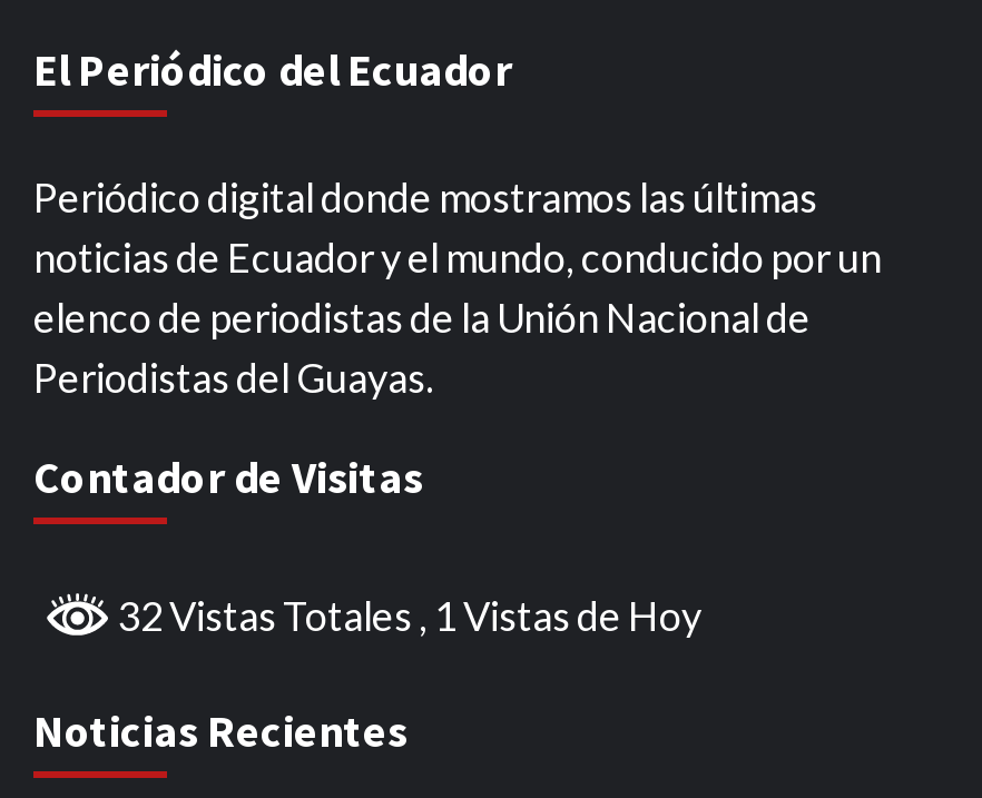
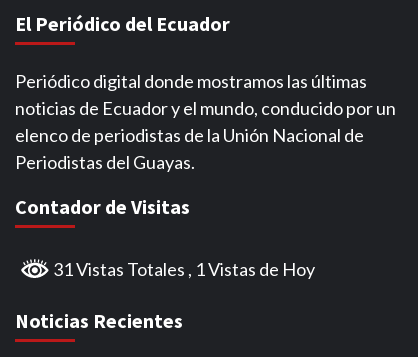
[111,591,701,640] 32 Vistas Totales, 1 Vistas de Hoy -> [50,258,315,280] 31 Vistas Totales, 1 Vistas de Hoy

